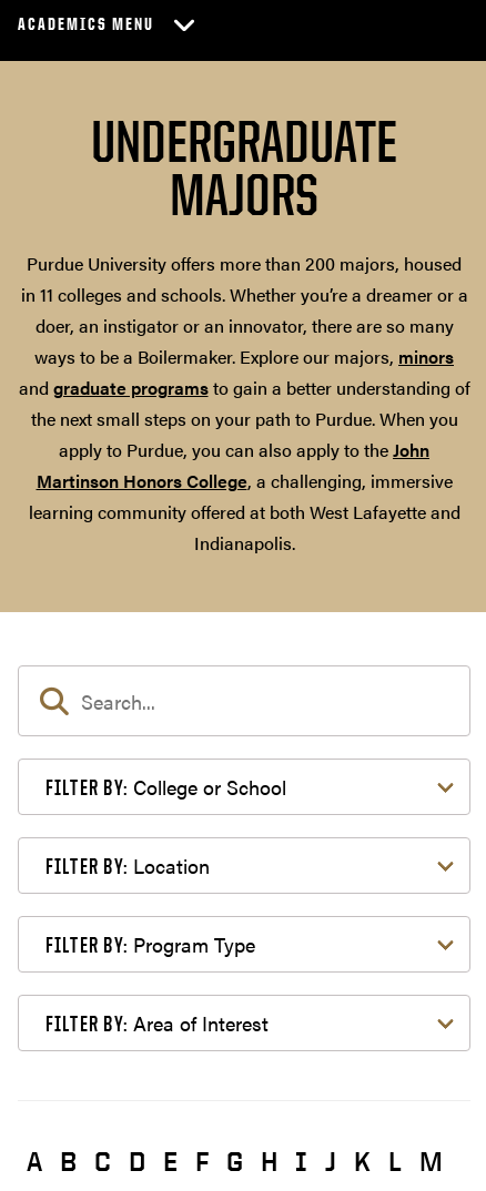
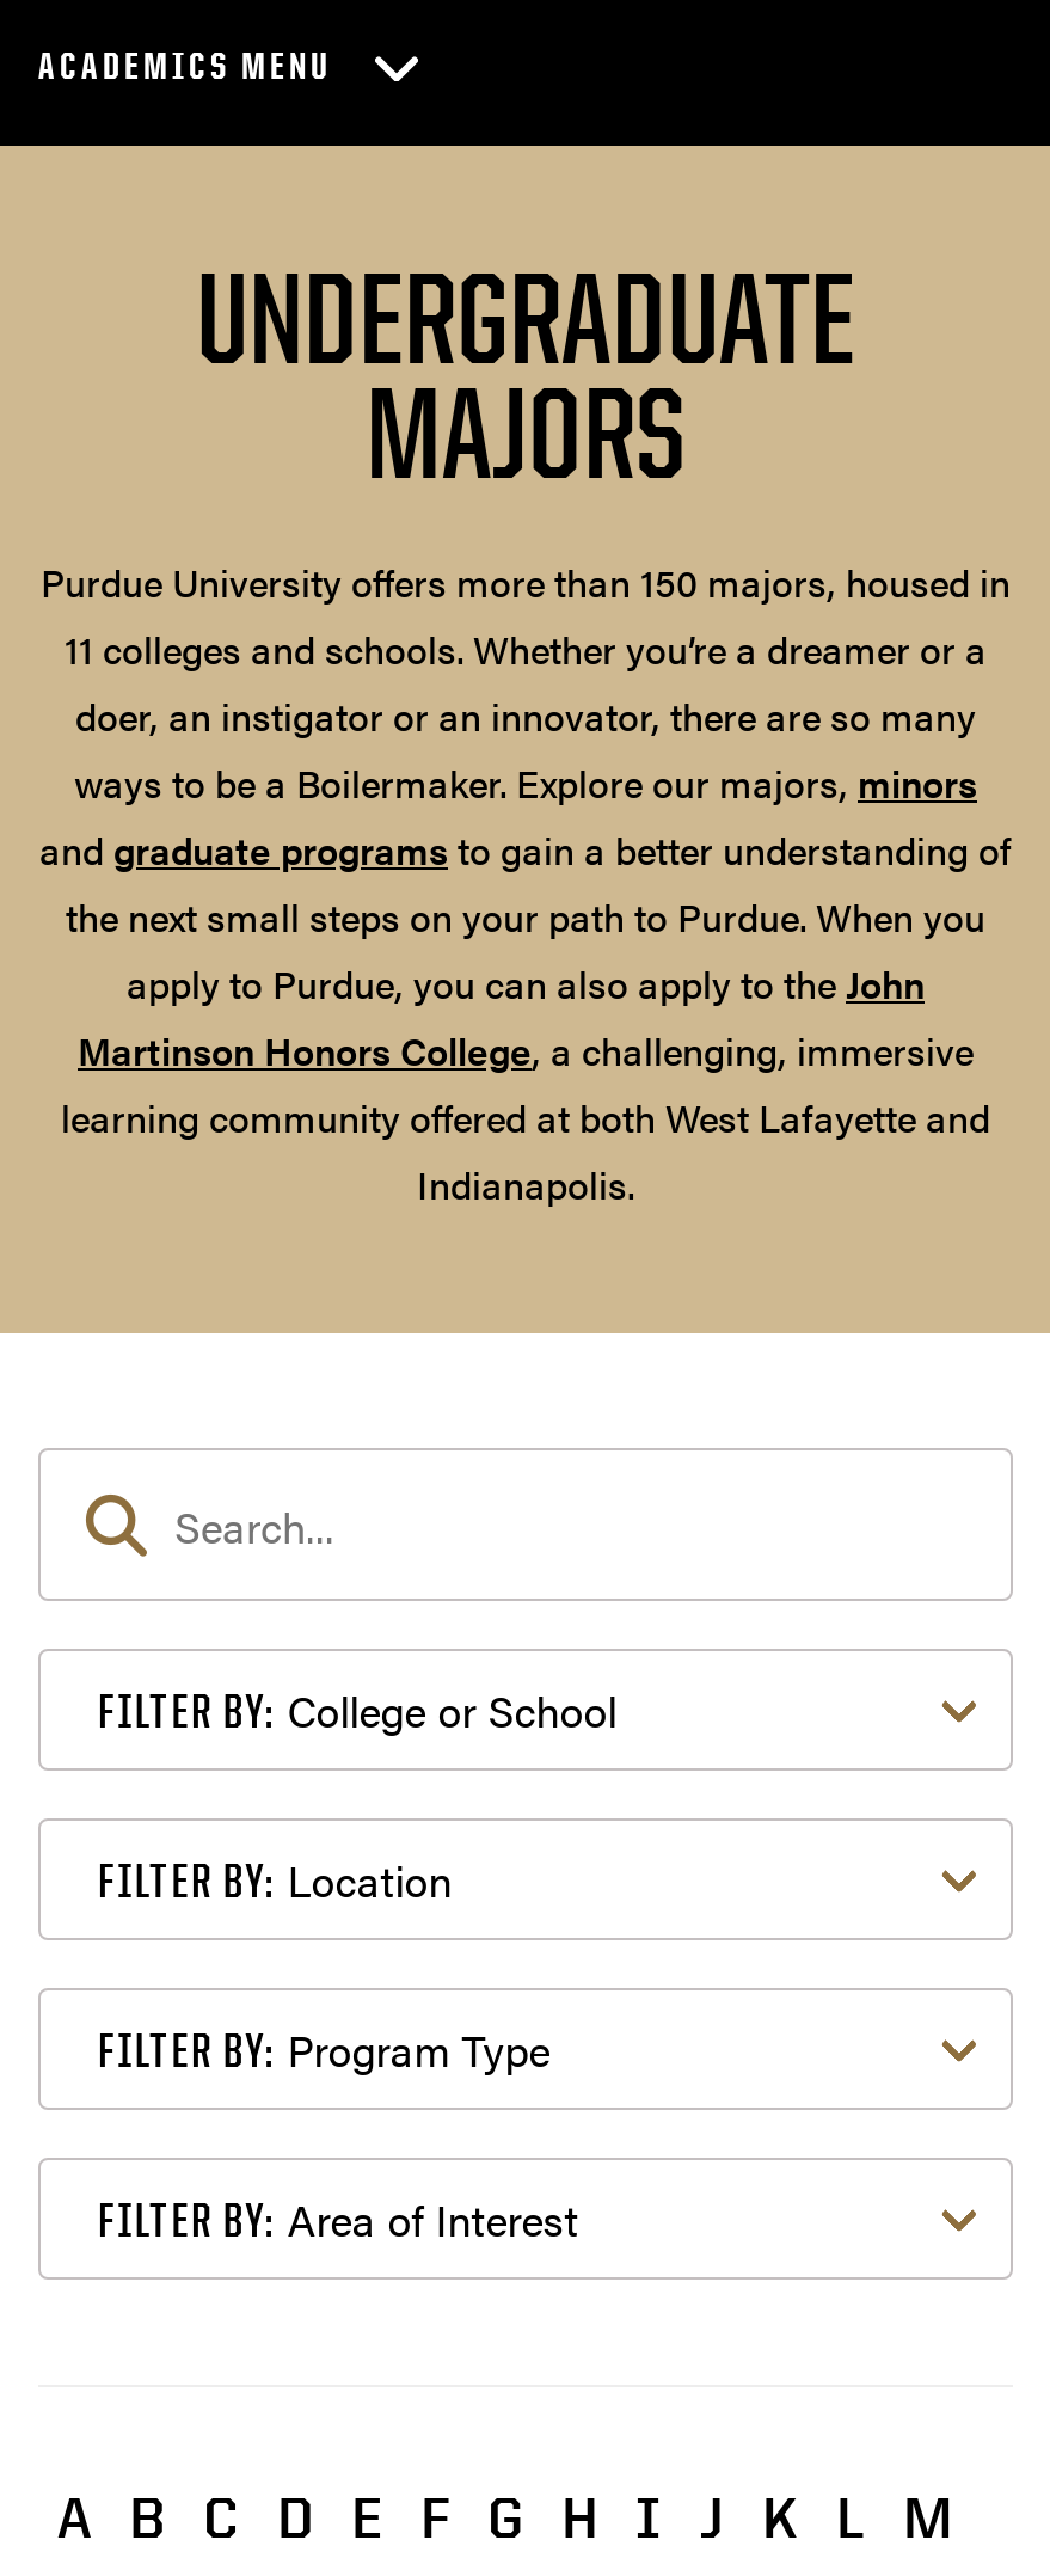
[21,251,468,307] Purdue University offers more than 200 majors, housed | in 11 colleges and schools. Whether you’re a dreamer or a -> [41,555,1011,677] Purdue University offers more than 150 majors, housed in | 11 colleges and schools. Whether you’re a dreamer or a

